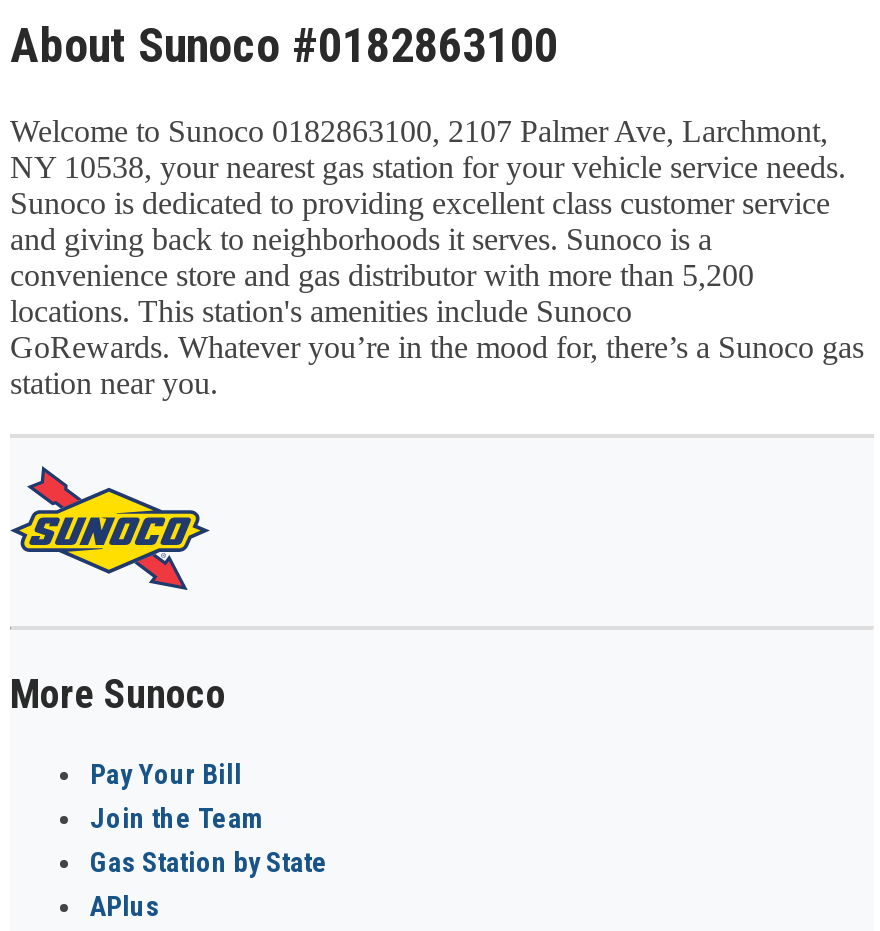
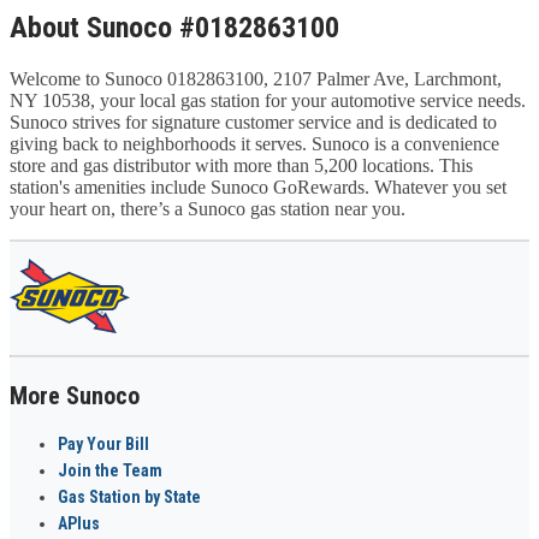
[10,150,864,400] NY 10538, your nearest gas station for your vehicle service needs. | Sunoco is dedicated to providing excellent class customer service | and giving back to neighborhoods it serves. Sunoco is a | convenience store and gas distributor with more than 5,200 | locations. This station's amenities include Sunoco | GoRewards. Whatever you’re in the mood for, there’s a Sunoco gas | station near you. -> [10,90,526,219] NY 10538, your local gas station for your automotive service needs. | Sunoco strives for signature customer service and is dedicated to | giving back to neighborhoods it serves. Sunoco is a convenience | store and gas distributor with more than 5,200 locations. This | station's amenities include Sunoco GoRewards. Whatever you set | your heart on, there’s a Sunoco gas station near you.

